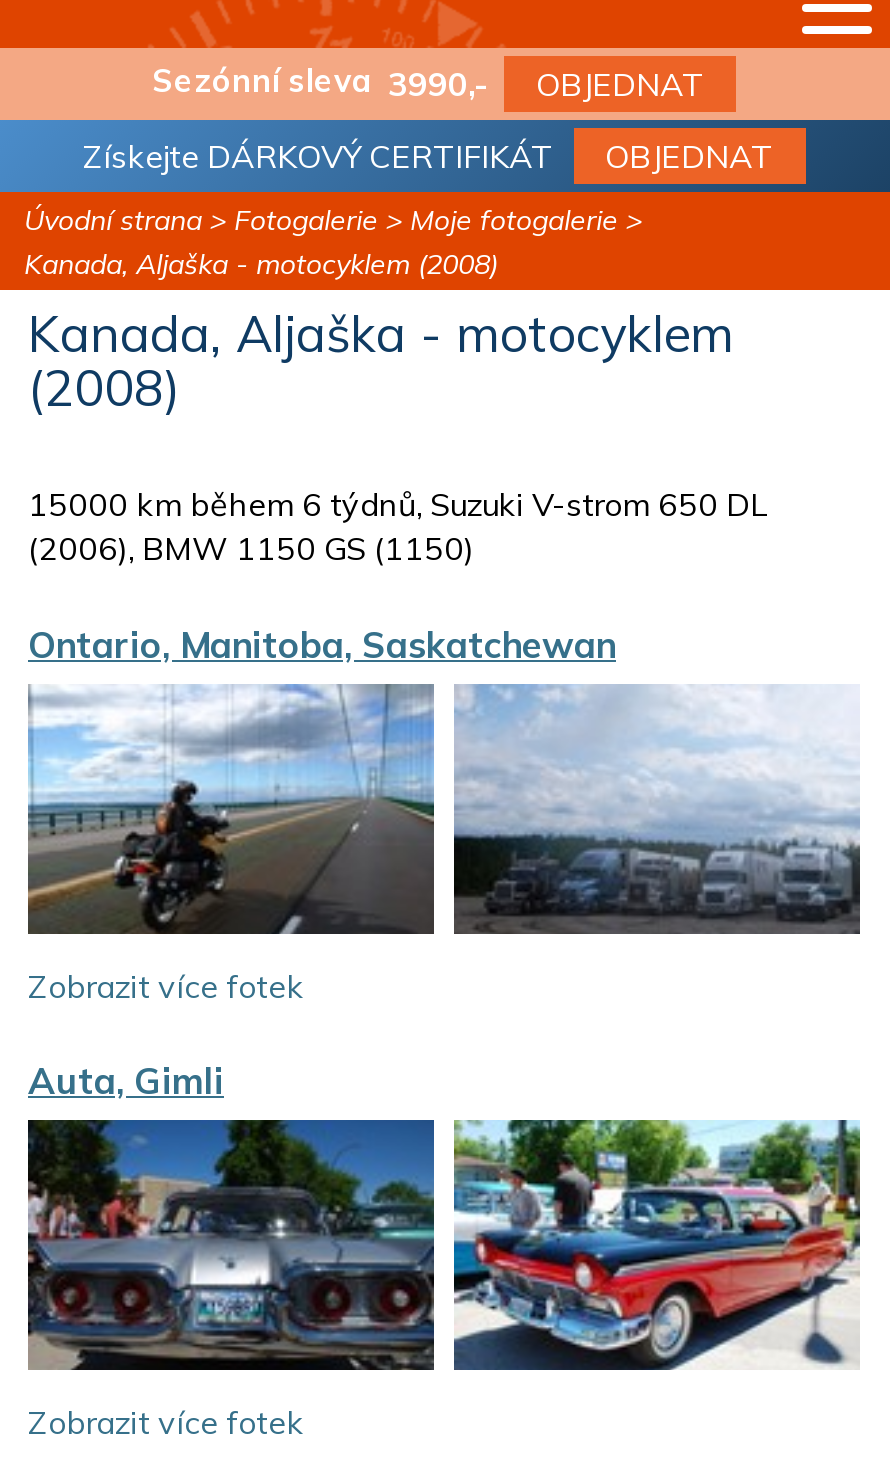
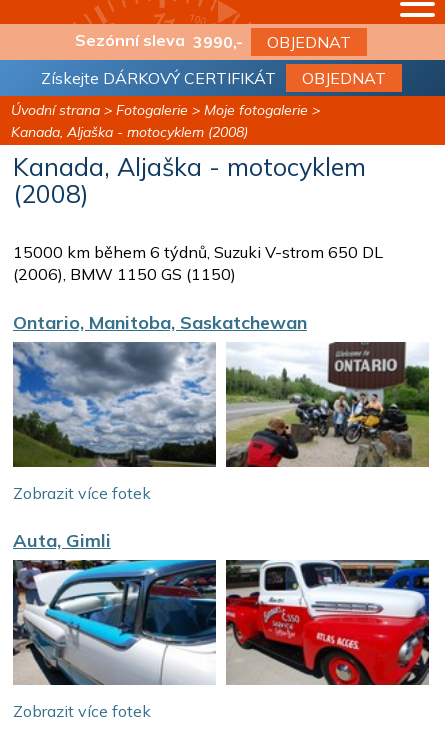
[28,684,434,934] [image] -> [13,341,216,467] [image]
[452,684,860,934] [image] -> [225,341,430,467] [image]
[28,1118,436,1372] [image] -> [13,559,217,686] [image]
[452,1118,862,1370] [image] -> [225,559,430,686] [image]

